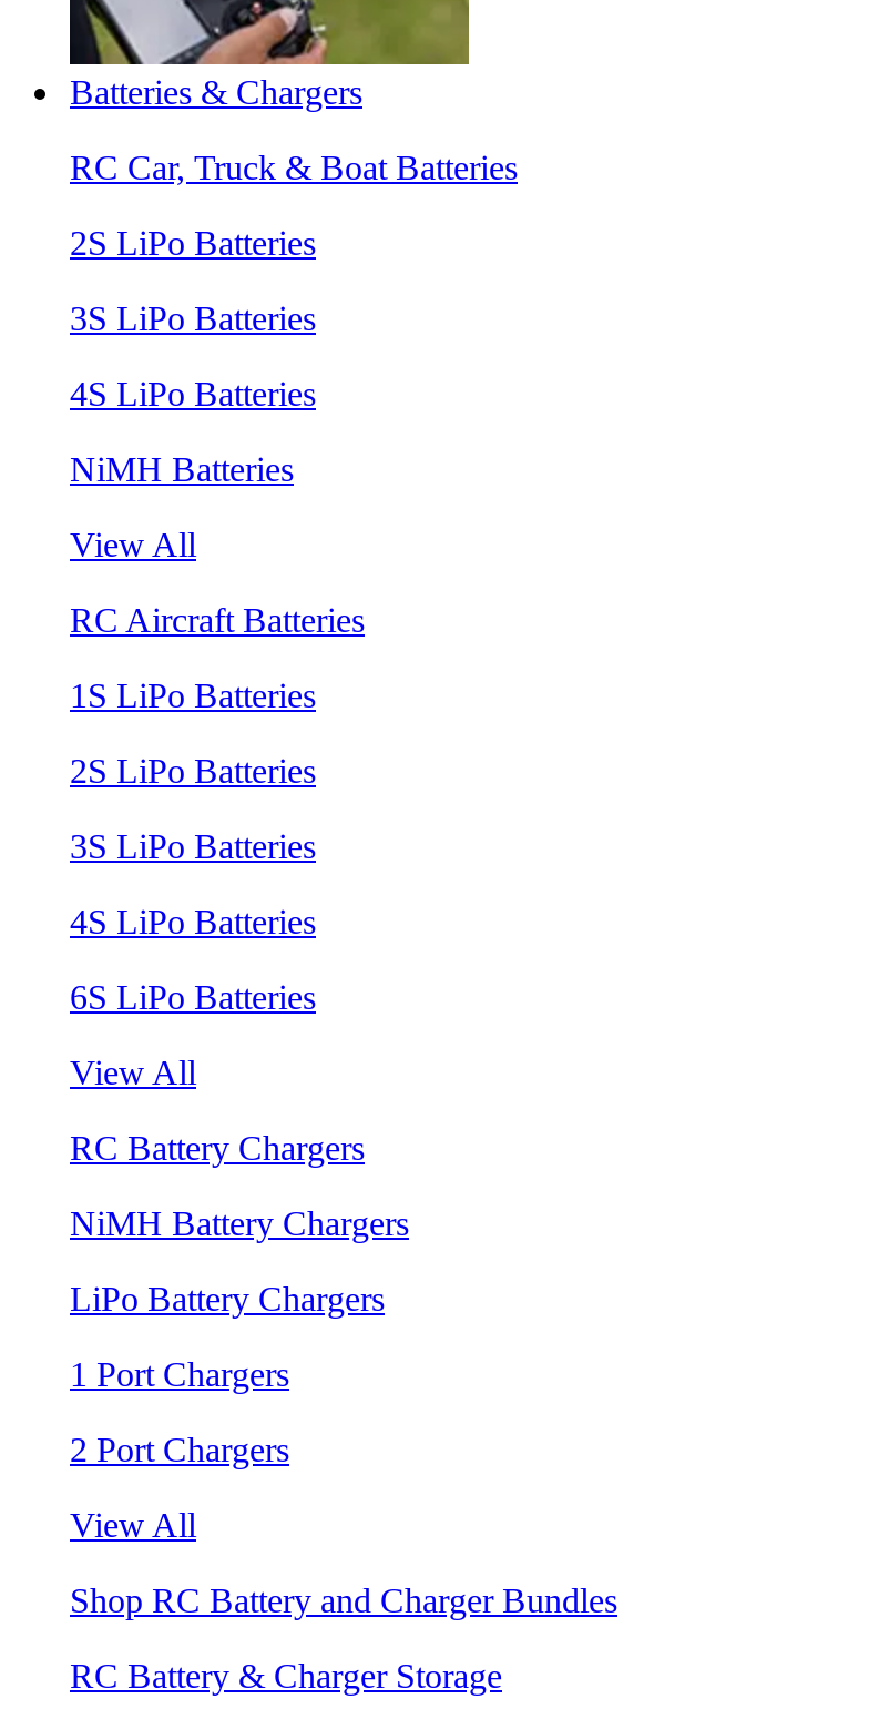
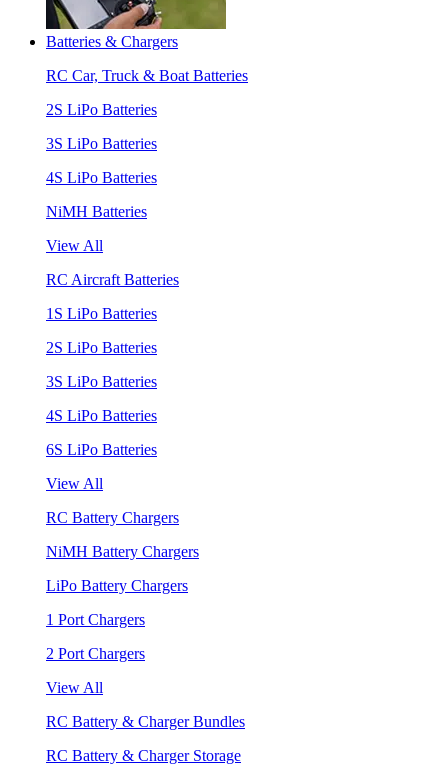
[70,1581,617,1619] Shop RC Battery and Charger Bundles -> [46,713,245,730] RC Battery & Charger Bundles

